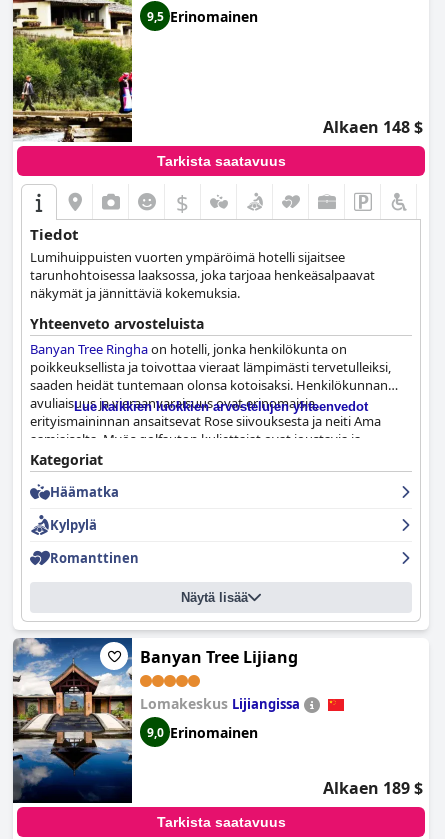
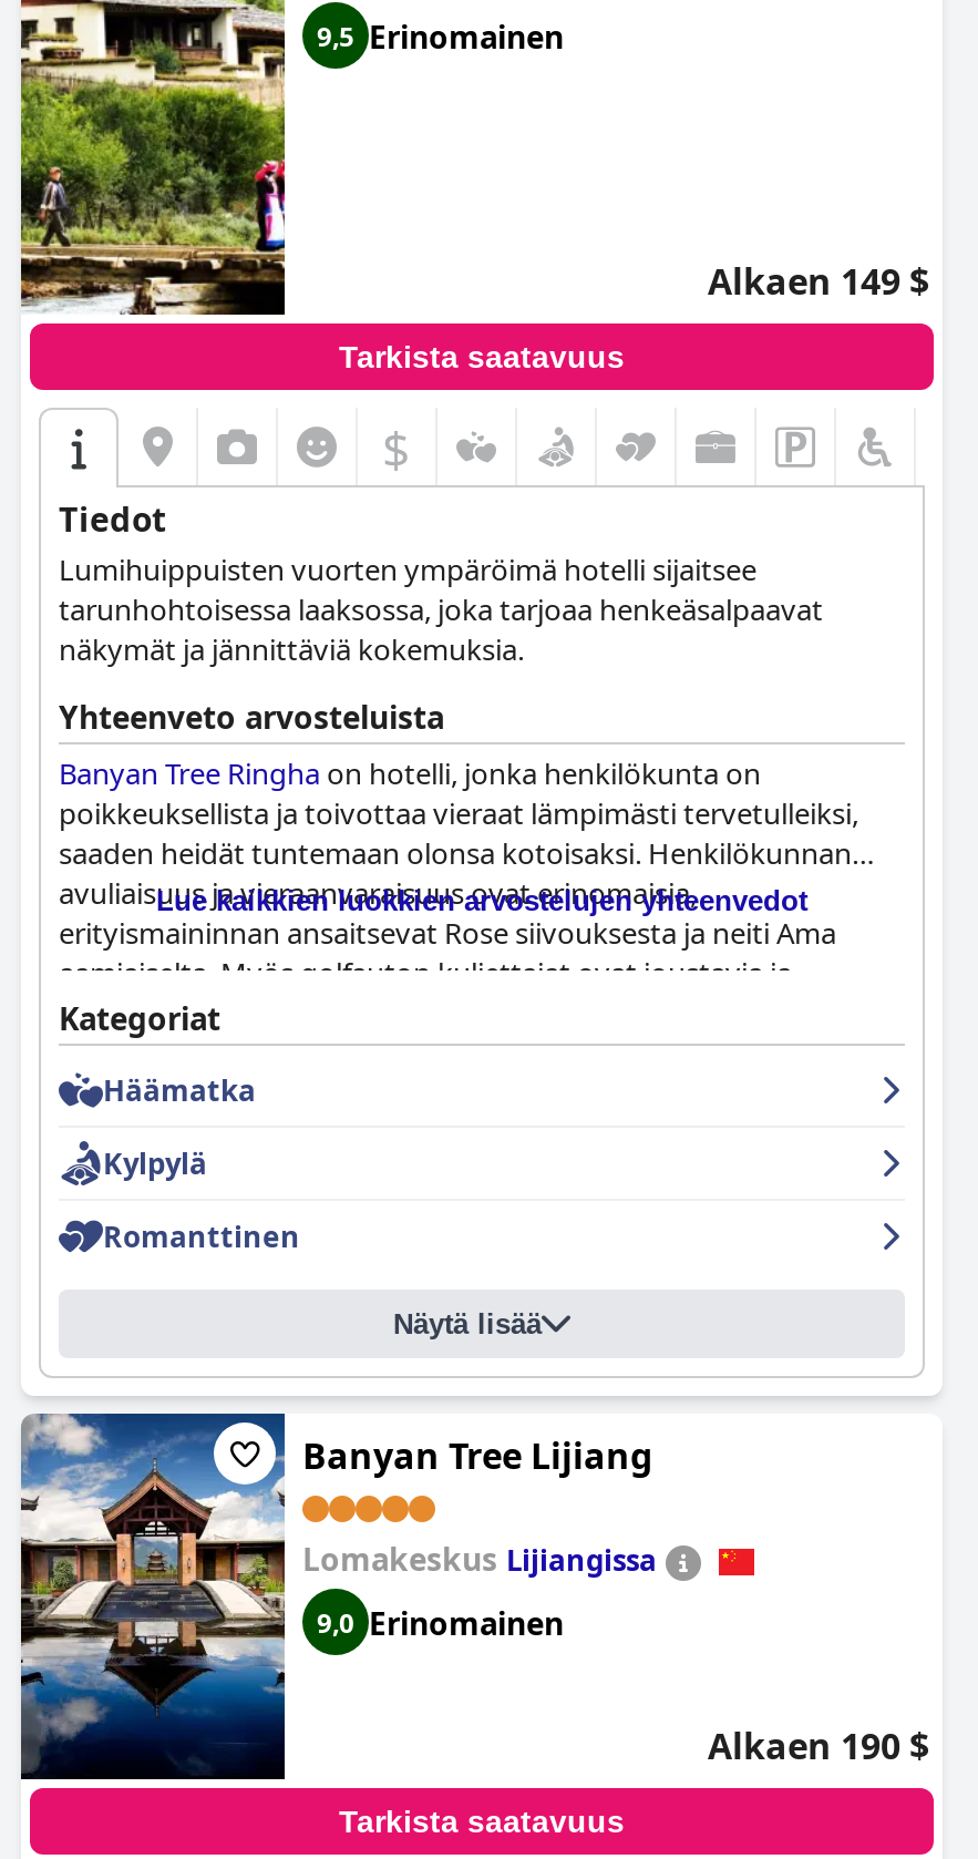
[323,116,423,138] Alkaen 148 $ -> [708,257,929,306] Alkaen 149 $
[323,777,423,799] Alkaen 189 $ -> [708,1722,929,1770] Alkaen 190 $

